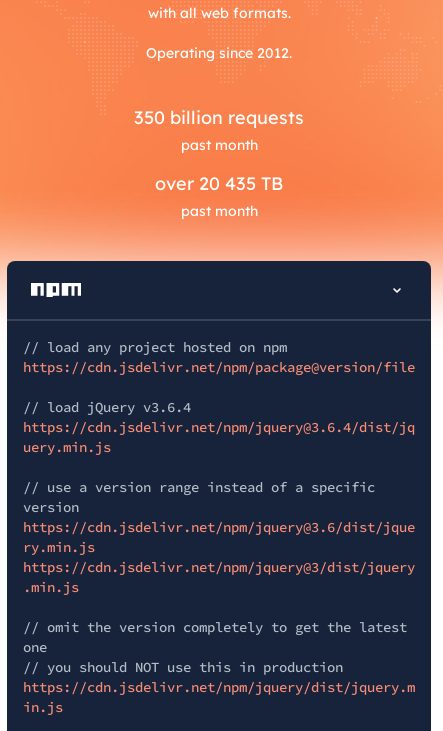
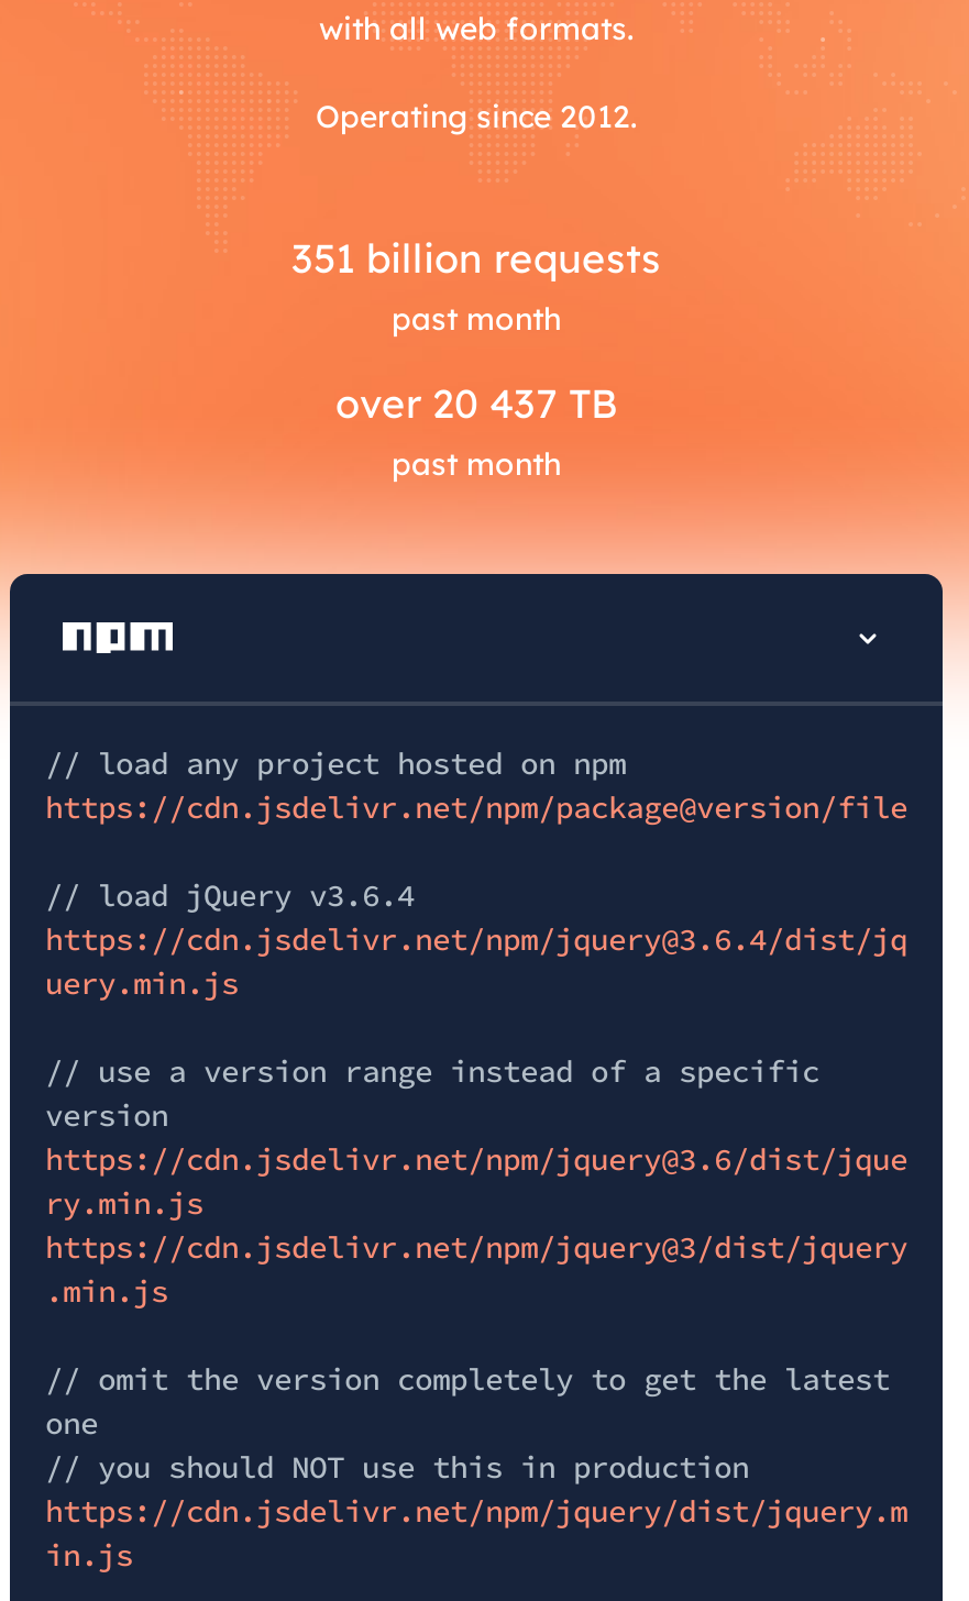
[134,106,304,129] 350 billion requests -> [291,233,661,284] 351 billion requests
[155,172,283,195] over 20 435 TB -> [335,378,617,429] over 20 437 TB

